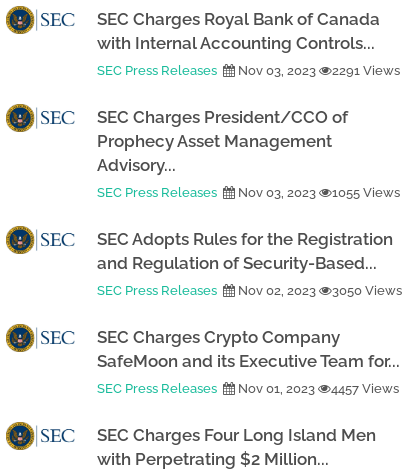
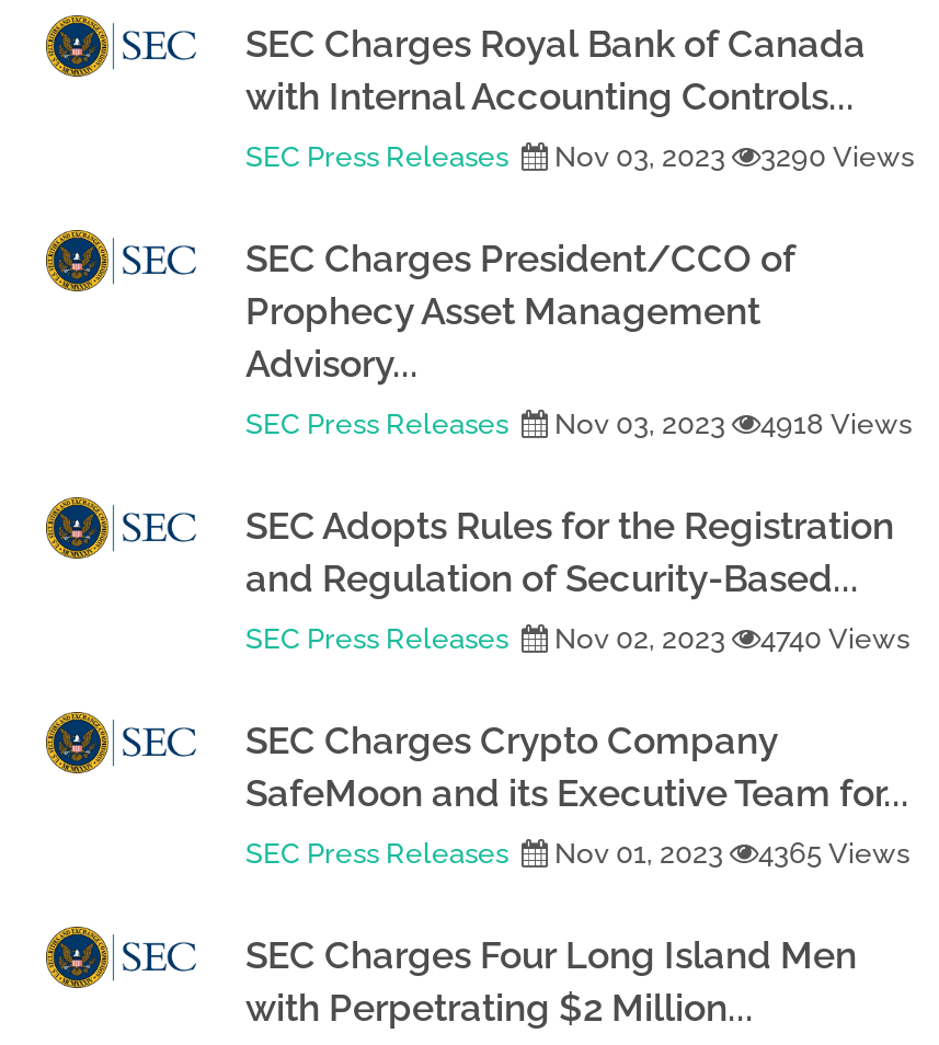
[97,63,400,78] SEC Press Releases Nov 03, 2023 2291 Views -> [245,140,914,173] SEC Press Releases Nov 03, 2023 3290 Views
[97,185,400,200] SEC Press Releases Nov 03, 2023 1055 Views -> [245,407,912,440] SEC Press Releases Nov 03, 2023 4918 Views
[97,283,402,298] SEC Press Releases Nov 02, 2023 3050 Views -> [245,622,909,655] SEC Press Releases Nov 02, 2023 4740 Views
[97,381,399,396] SEC Press Releases Nov 01, 2023 4457 Views -> [245,837,909,870] SEC Press Releases Nov 01, 2023 4365 Views

